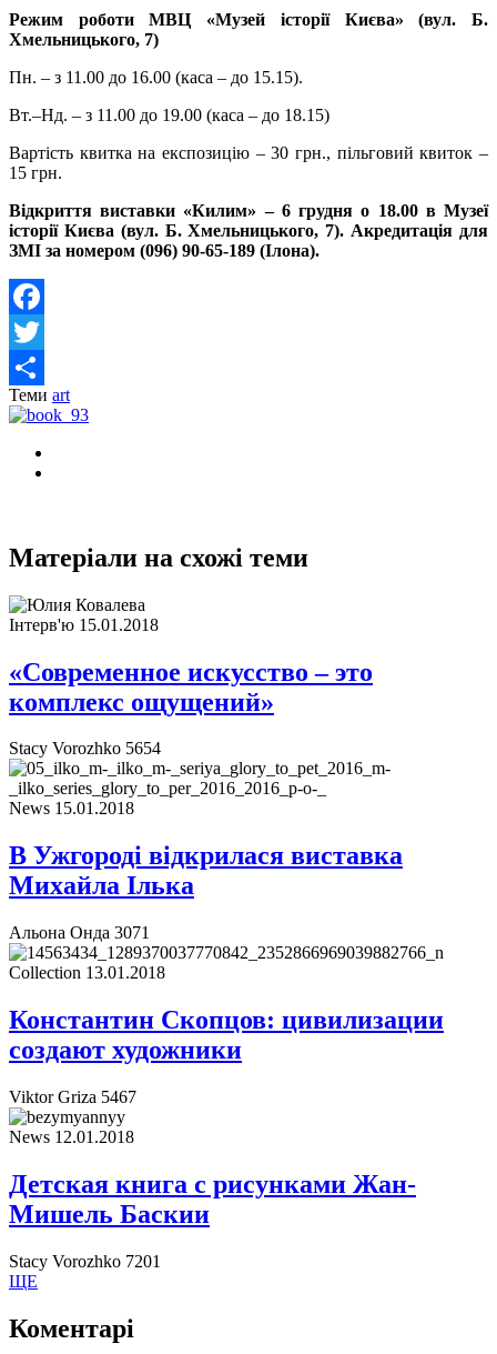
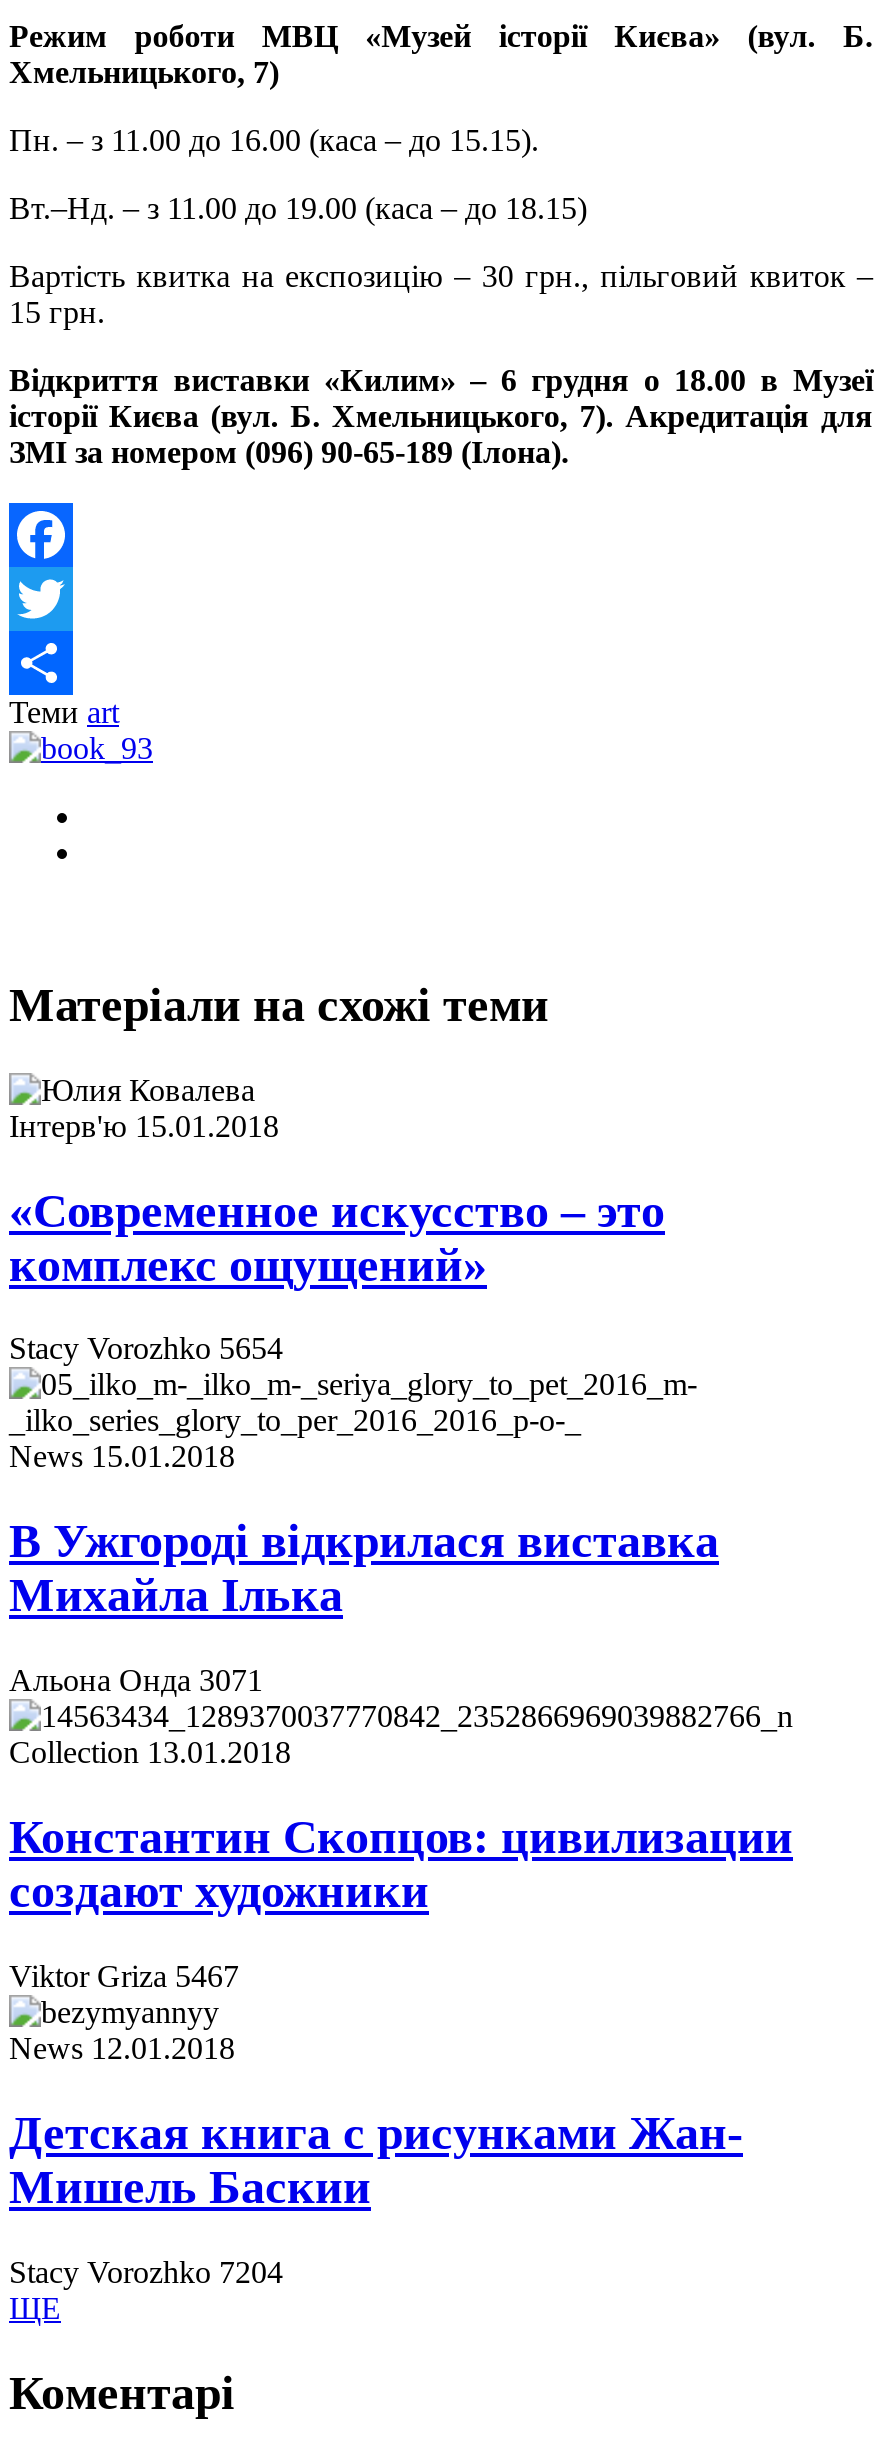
[9,1252,161,1270] Stacy Vorozhko 7201 -> [9,2255,283,2289] Stacy Vorozhko 7204

